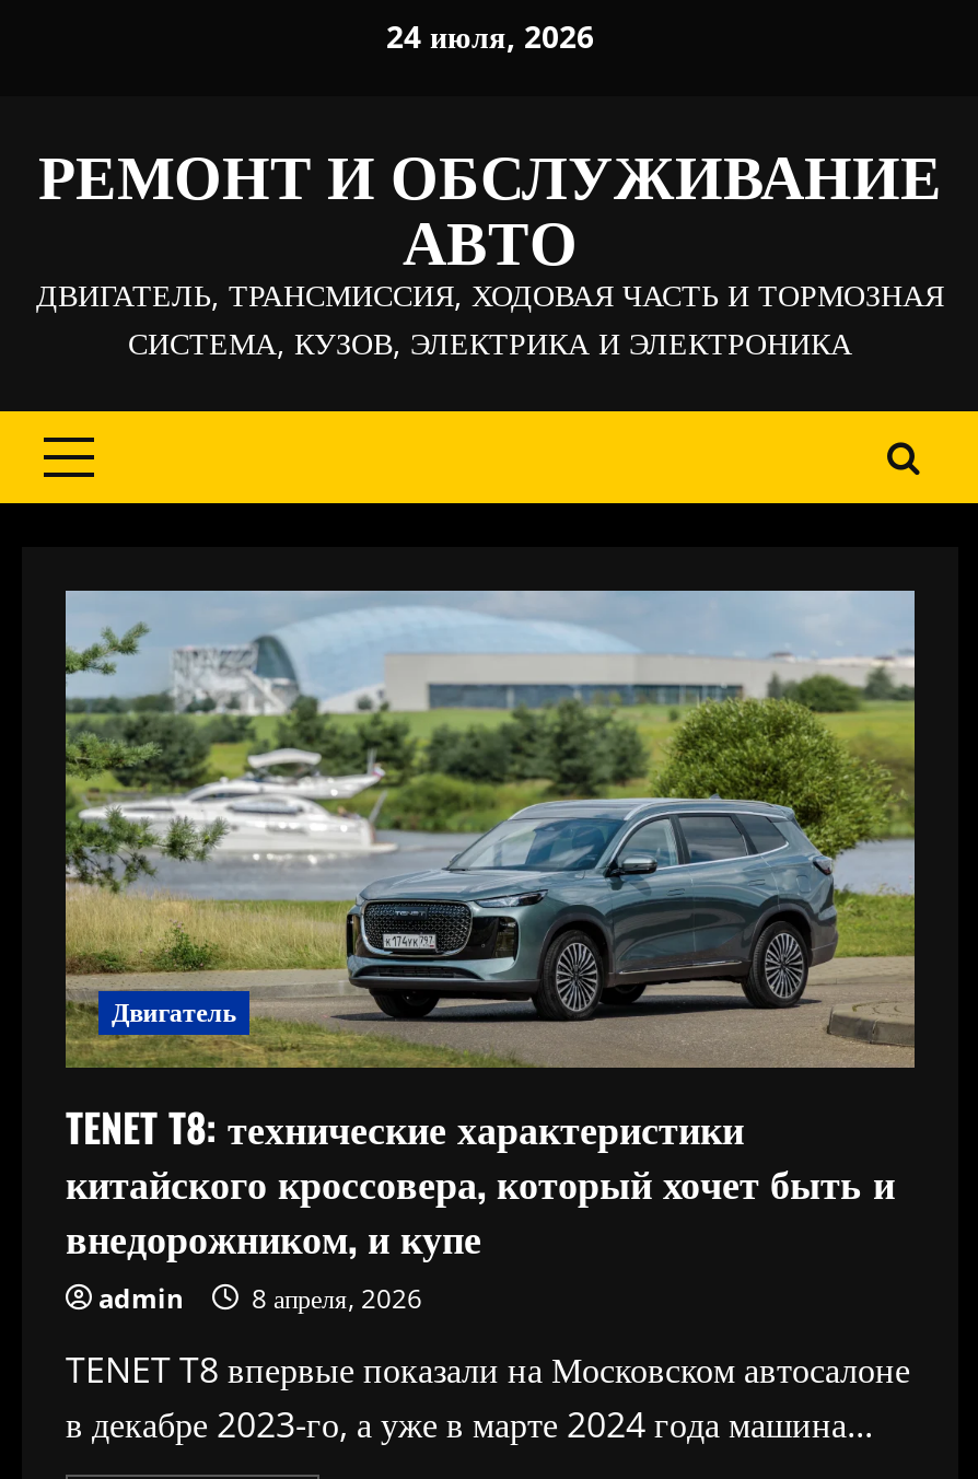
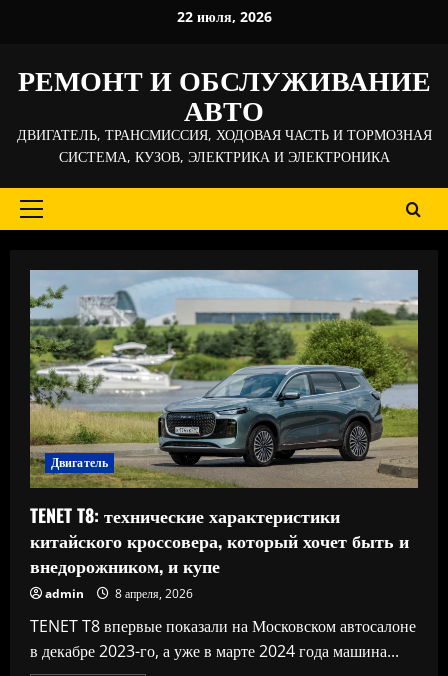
[386,15,594,57] 24 июля, 2026 -> [176,7,271,26] 22 июля, 2026

